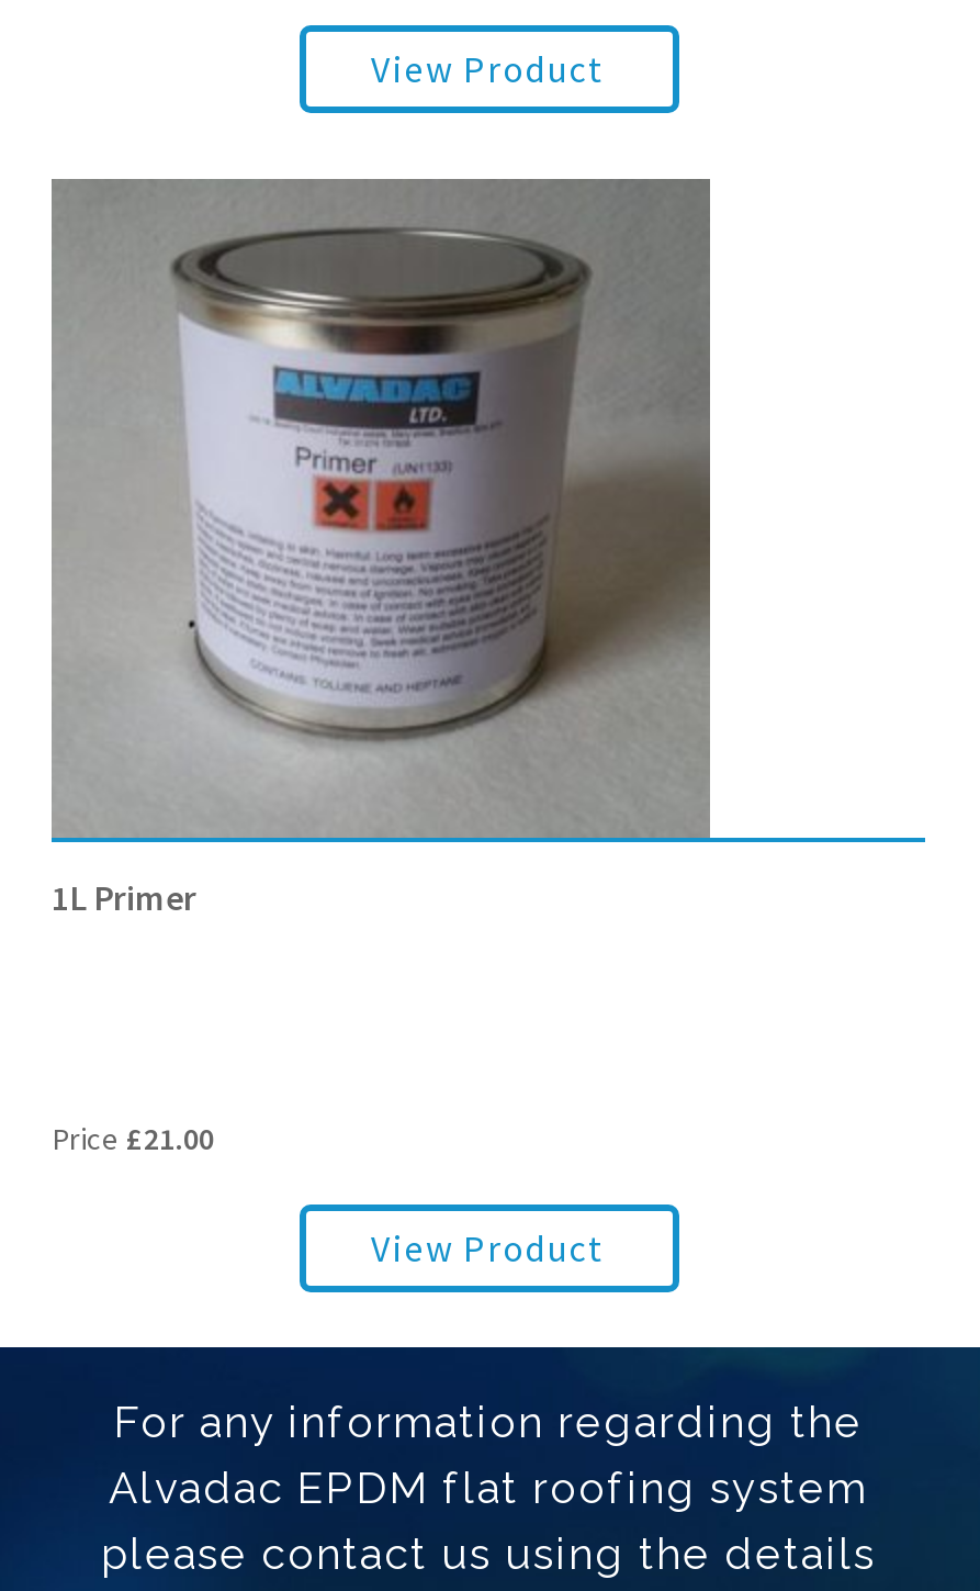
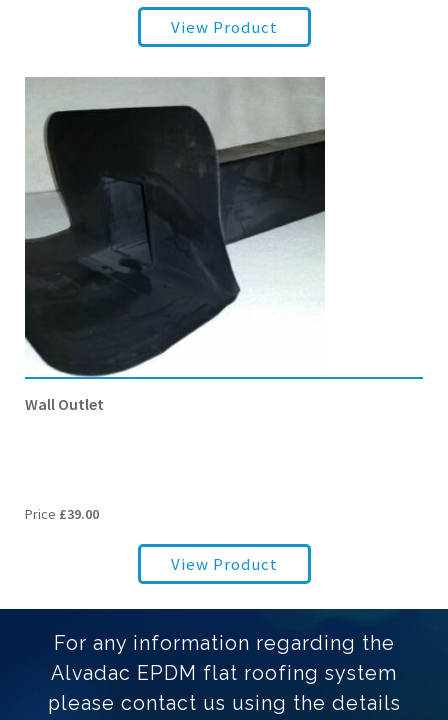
[52,181,712,919] [image] | 1L Primer -> [25,77,325,414] [image] | Wall Outlet
[52,1119,214,1159] Price £21.00 -> [25,505,99,523] Price £39.00

